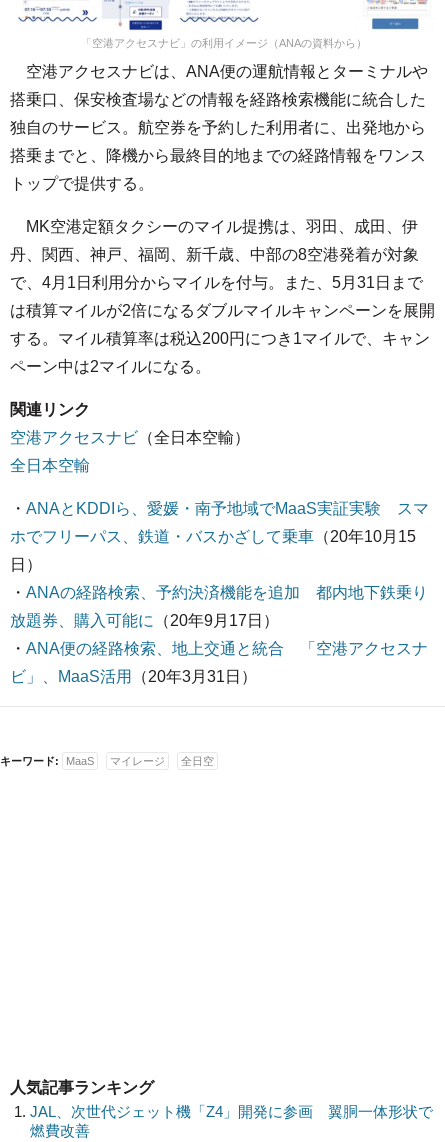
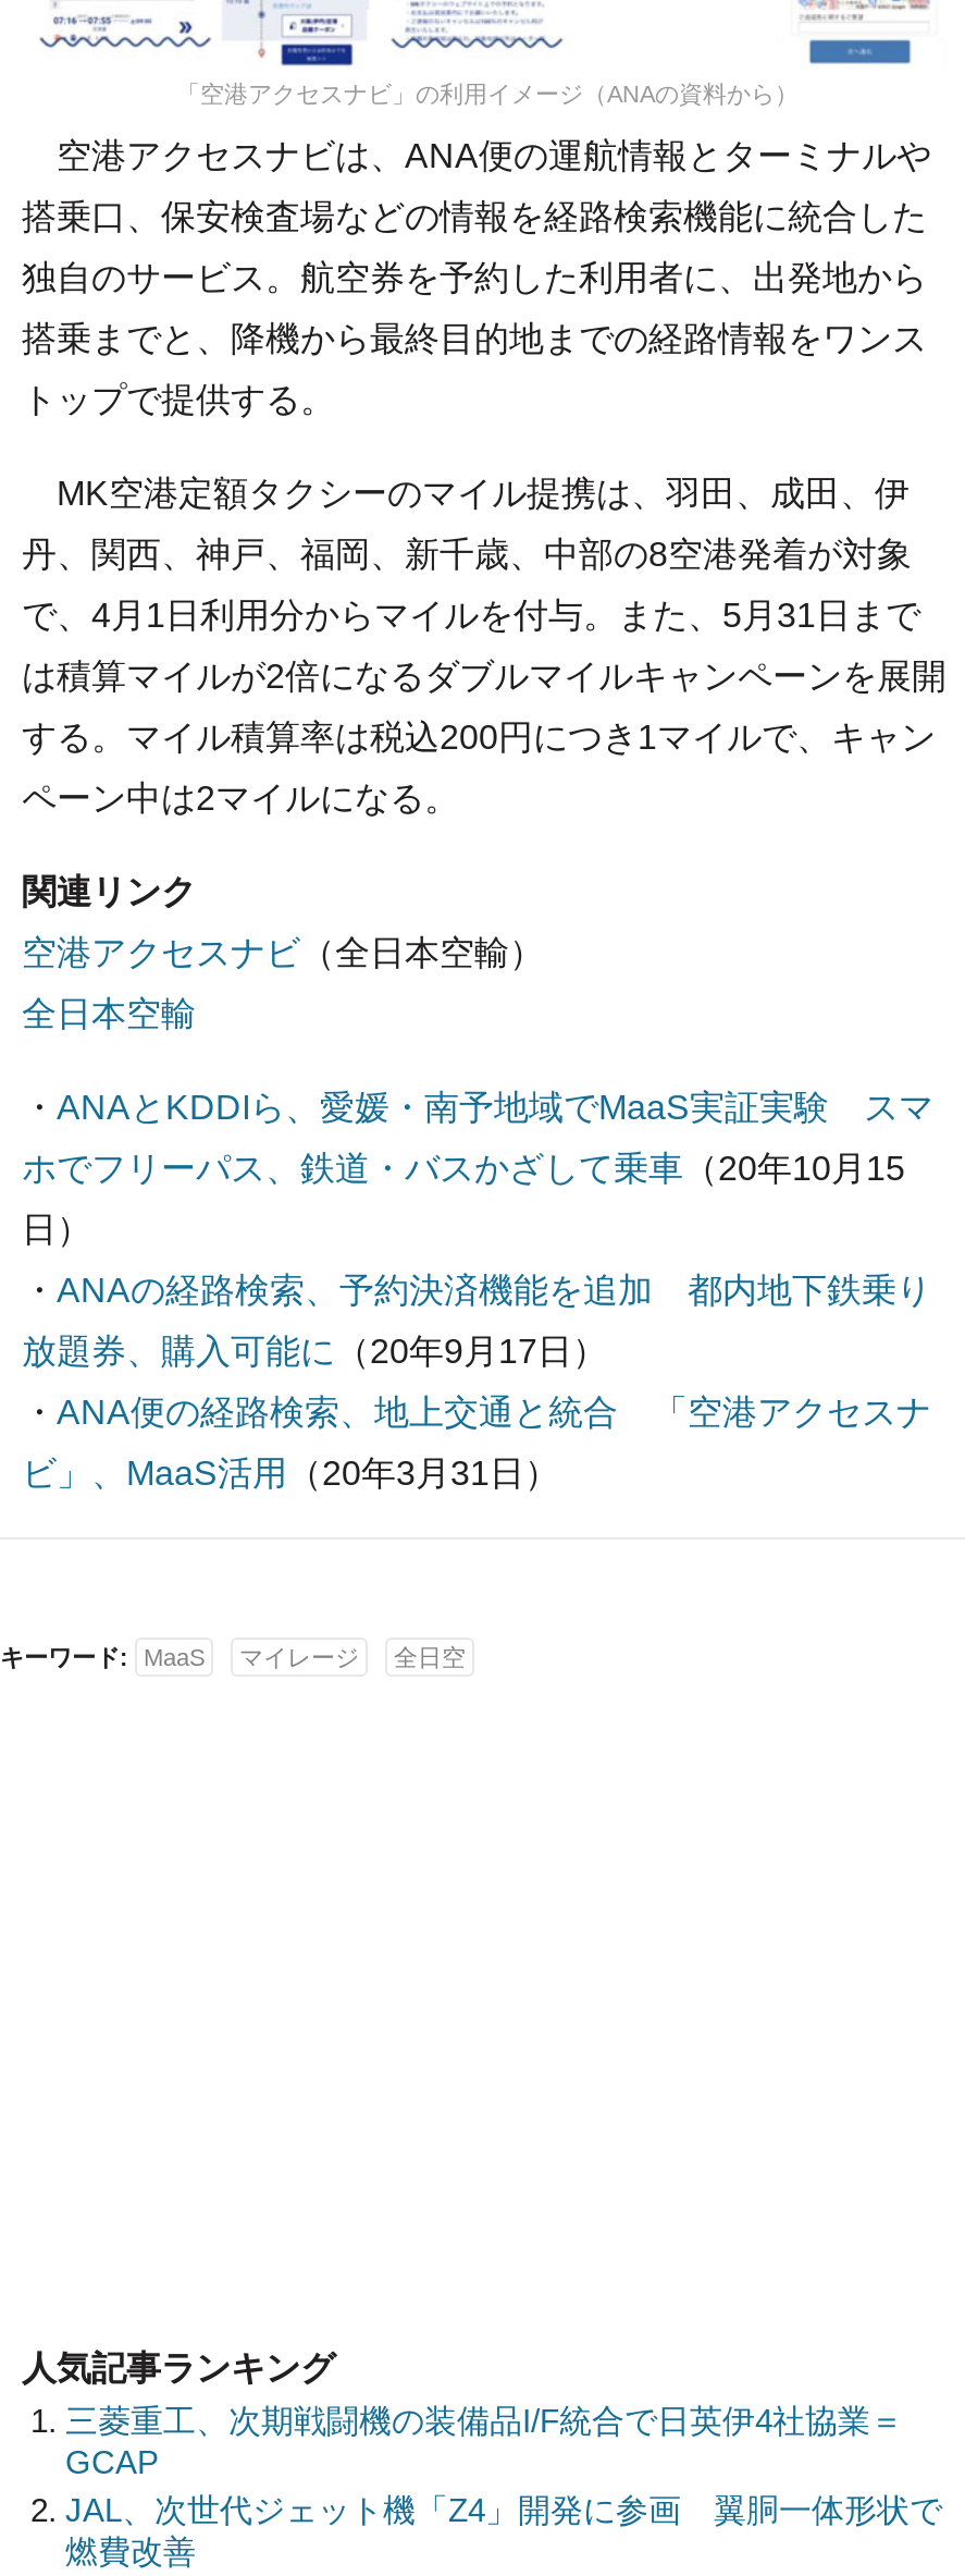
none -> [65,2401,903,2480] 三菱重工、次期戦闘機の装備品I/F統合で日英伊4社協業＝ | GCAP

